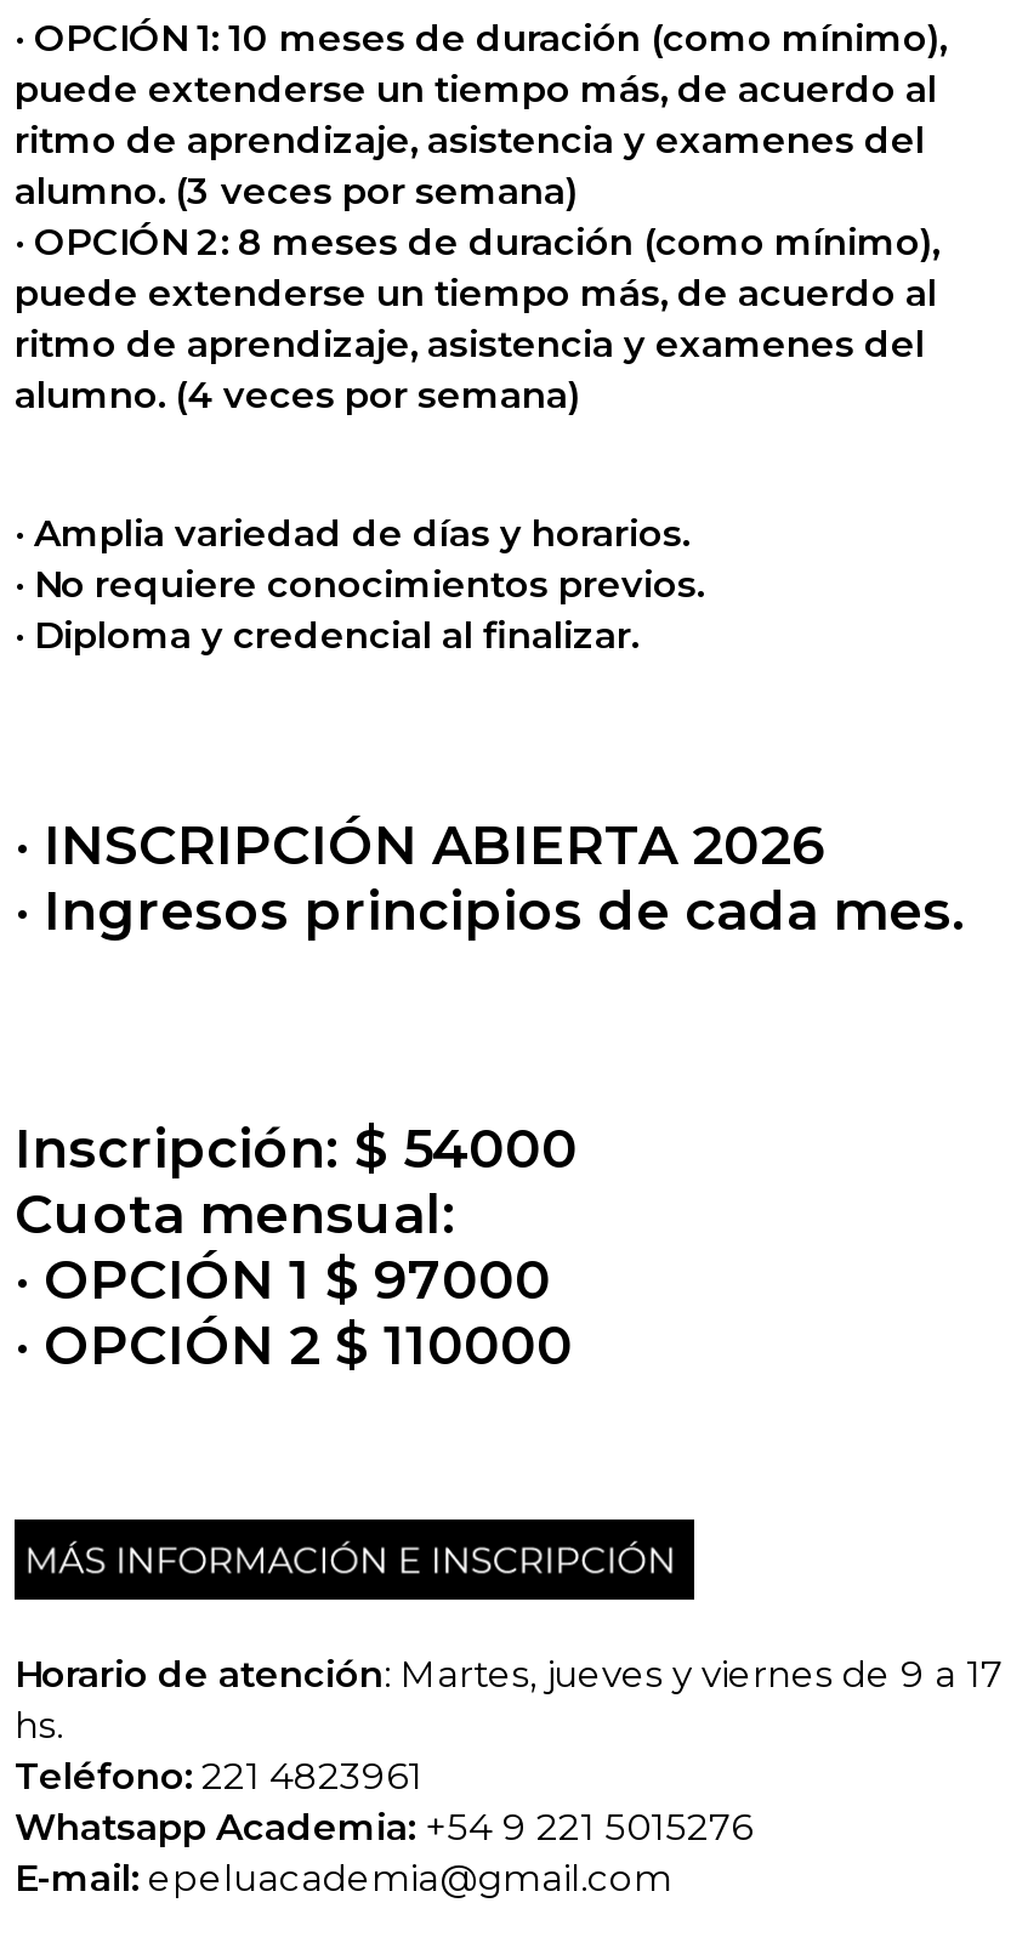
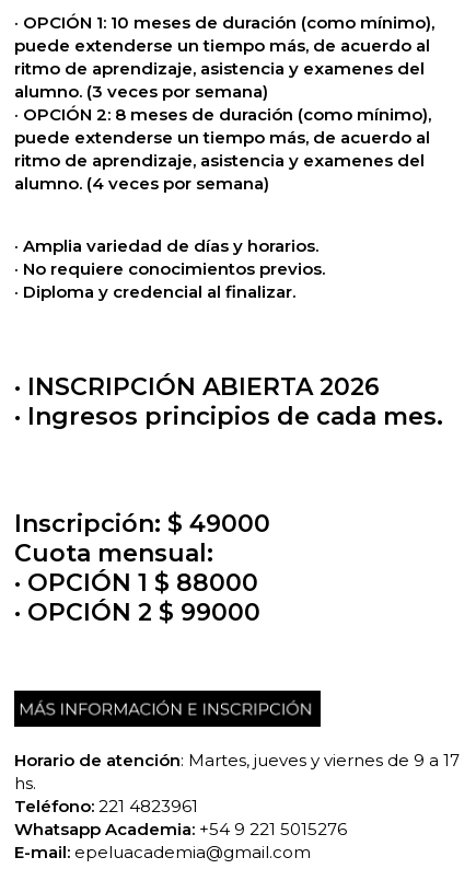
[15,1117,578,1183] Inscripción: $ 54000 -> [14,509,270,539] Inscripción: $ 49000
[15,1248,551,1314] · OPCIÓN 1 $ 97000 -> [14,568,258,598] · OPCIÓN 1 $ 88000
[15,1314,587,1379] · OPCIÓN 2 $ 110000 -> [14,598,267,627] · OPCIÓN 2 $ 99000

